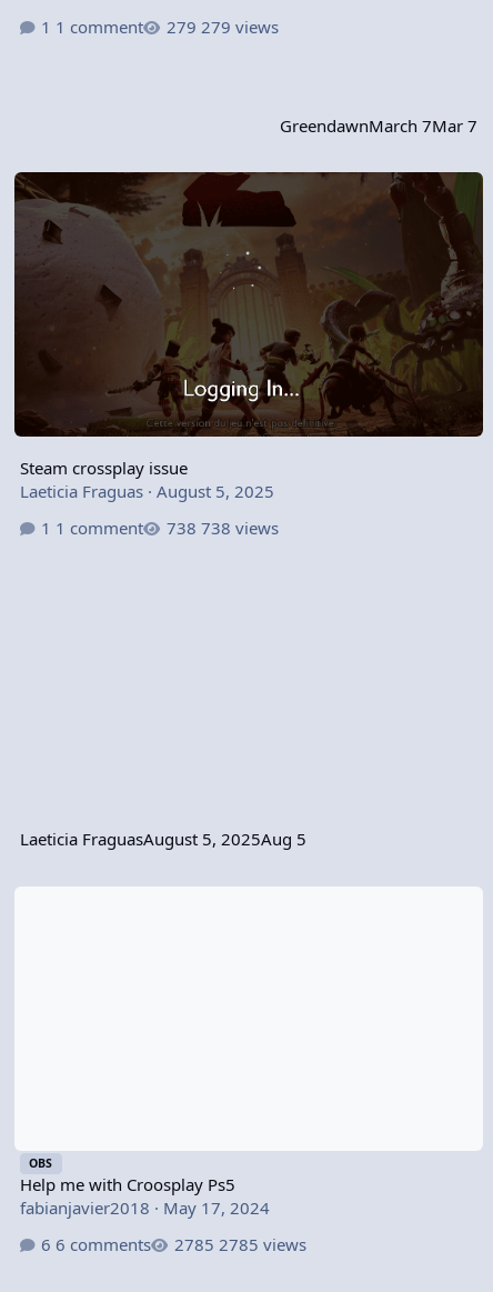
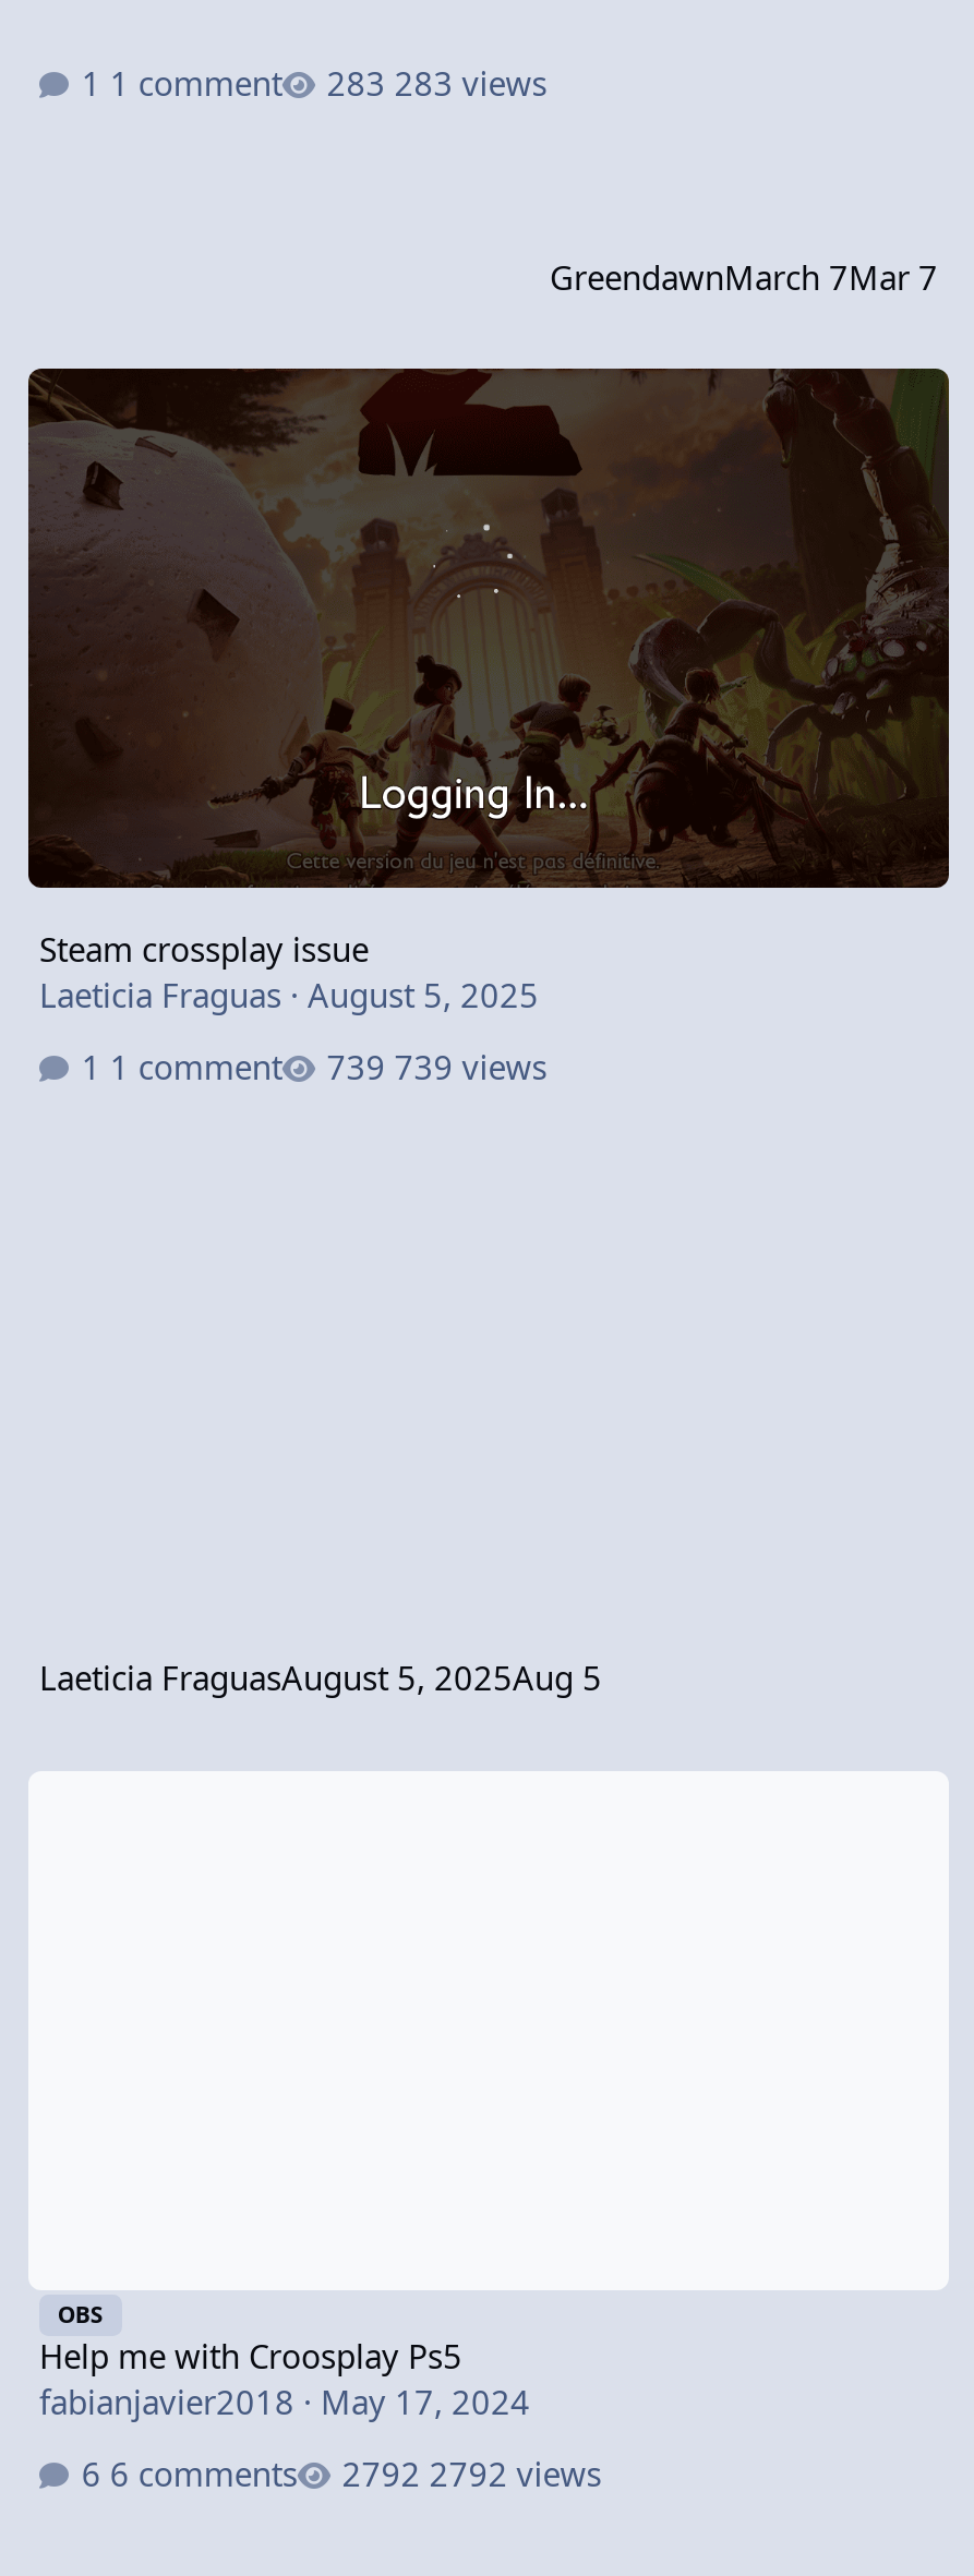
[201,15,278,38] 279 views -> [394,61,547,104] 283 views
[201,517,278,539] 738 views -> [394,1046,547,1090] 739 views
[219,1233,306,1255] 2785 views -> [429,2452,602,2496] 2792 views

